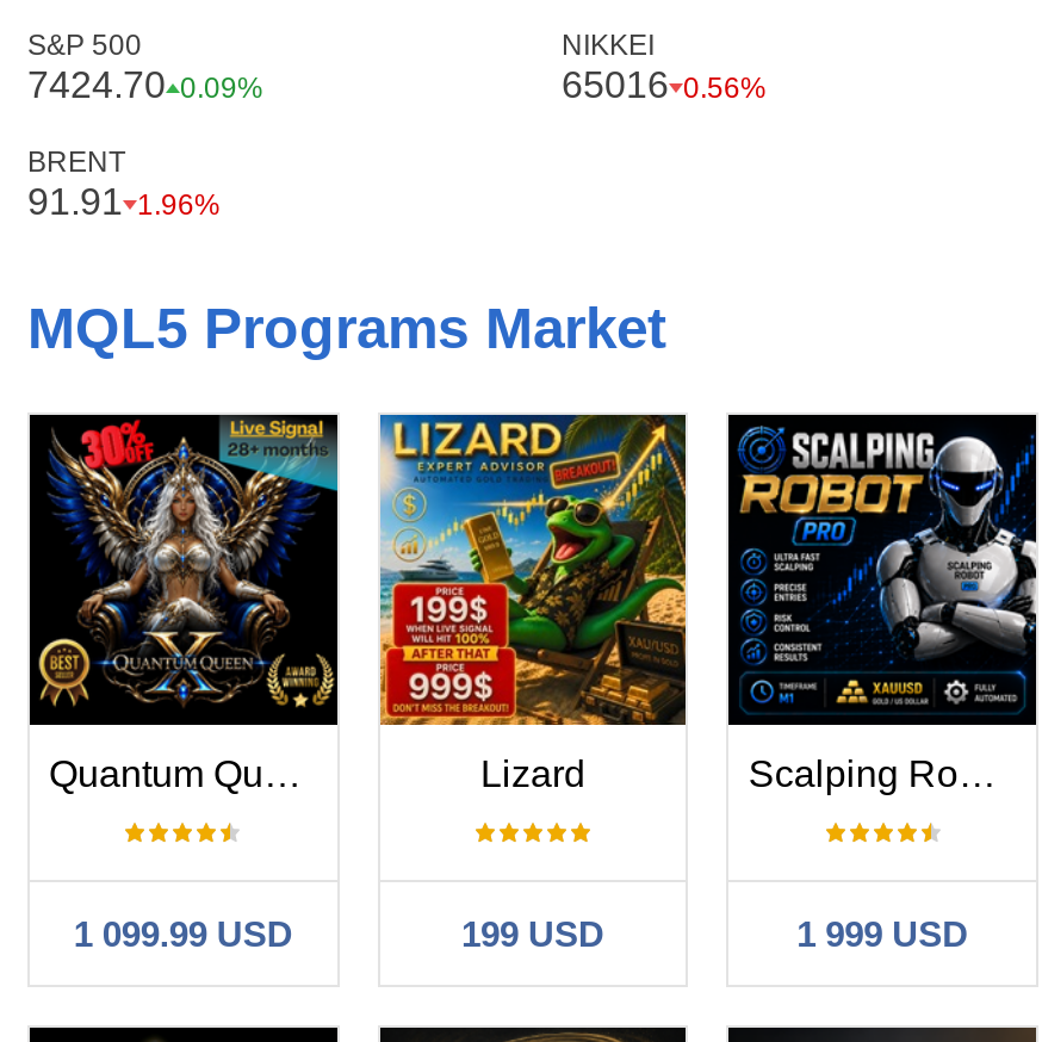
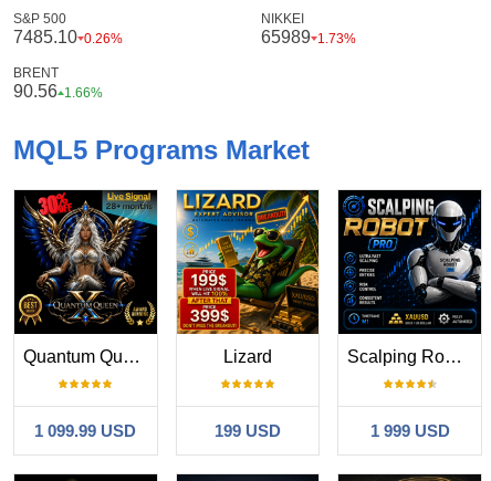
[27,64,263,105] 7424.70 0.09% -> [13,28,123,46] 7485.10 0.26%
[562,64,767,105] 65016 0.56% -> [261,28,356,46] 65989 1.73%
[27,181,221,222] 91.91 1.96% -> [13,82,103,101] 90.56 1.66%

